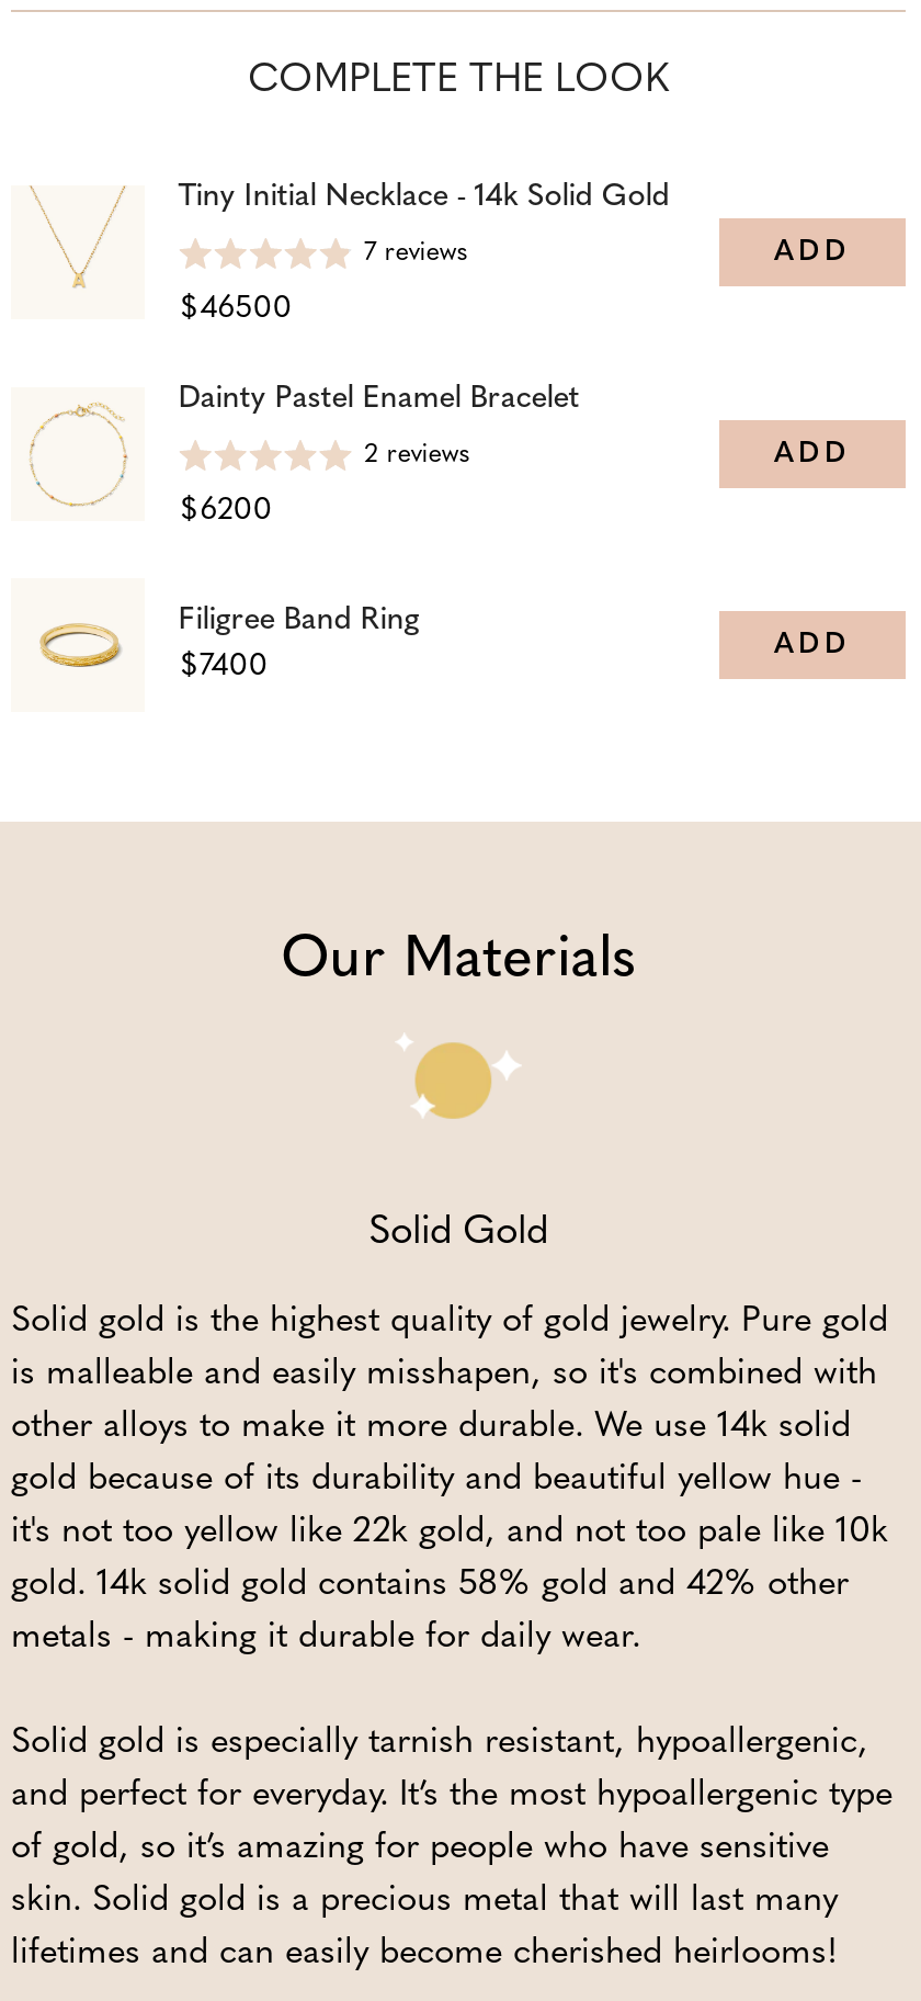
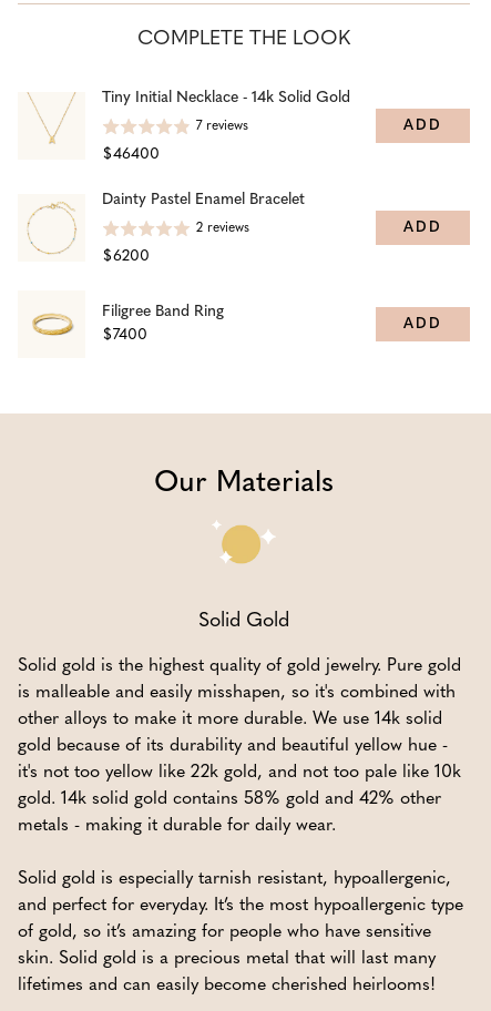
[178,292,292,325] $46500 -> [102,146,160,162] $46400

